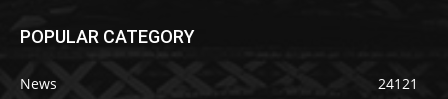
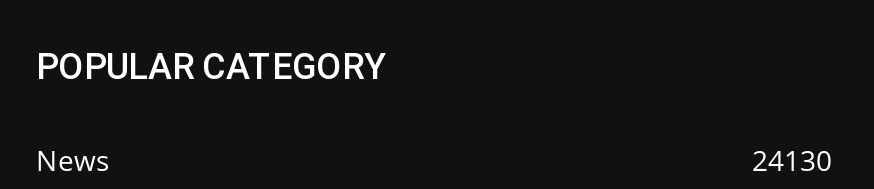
[378,74,418,93] 24121 -> [752,140,832,178] 24130

